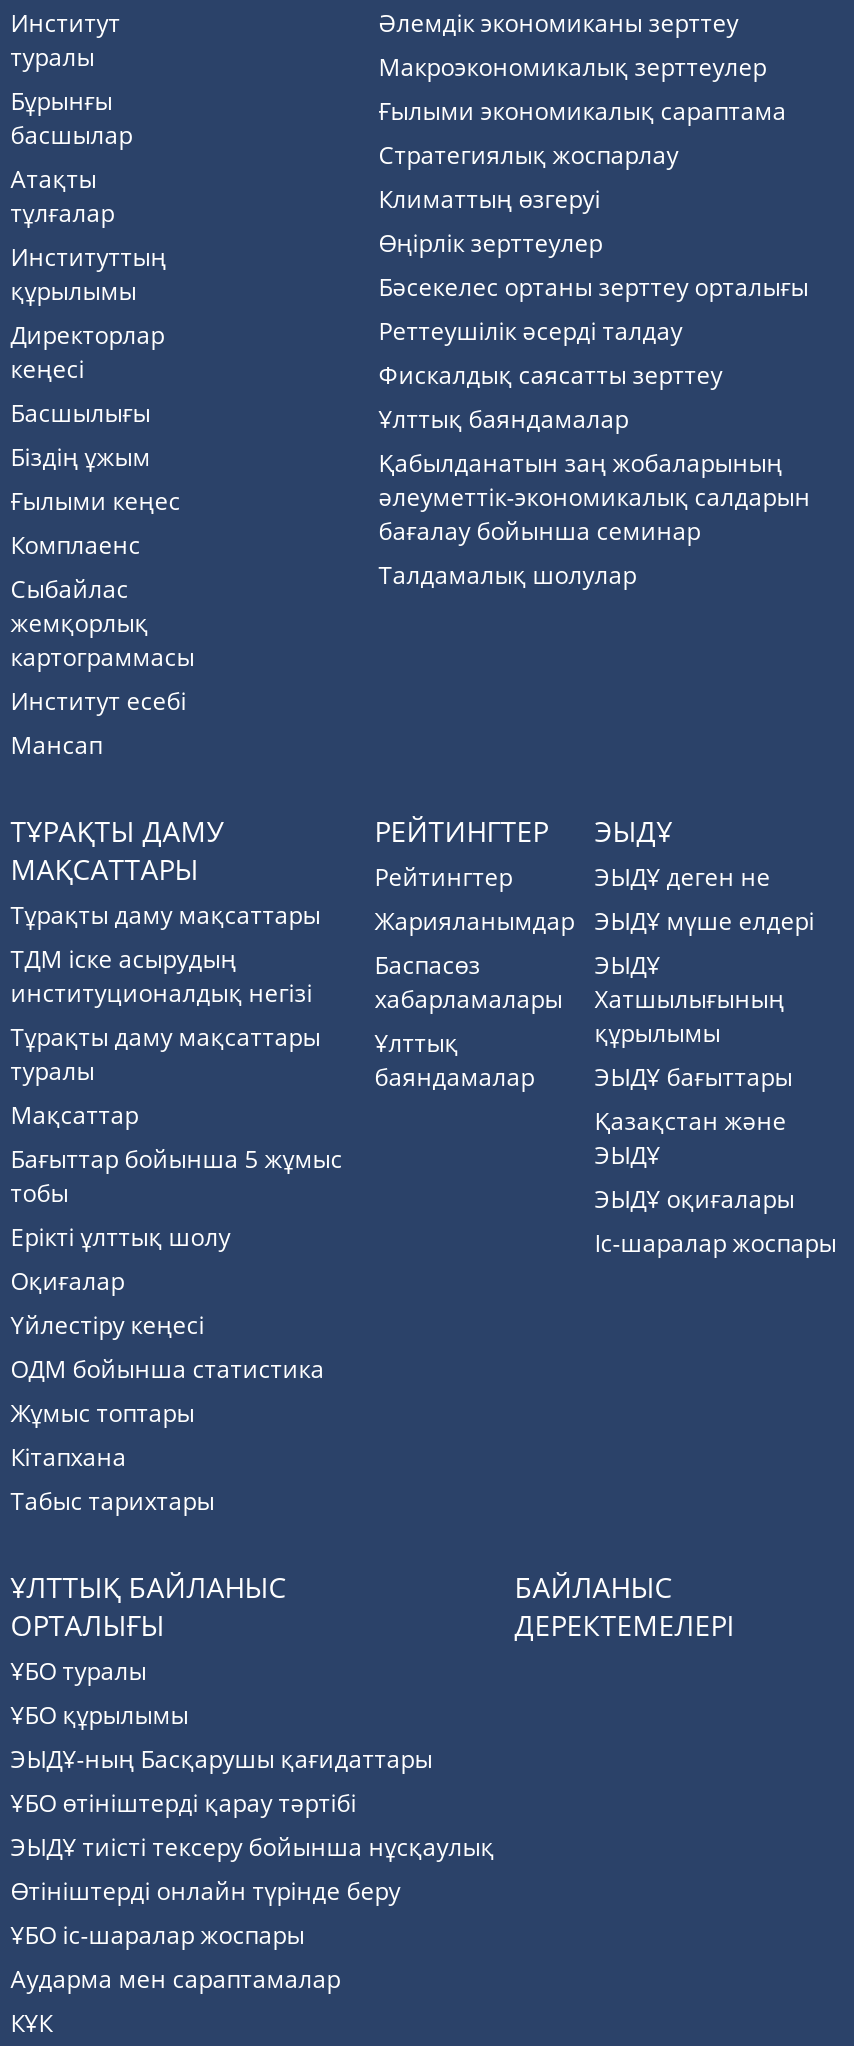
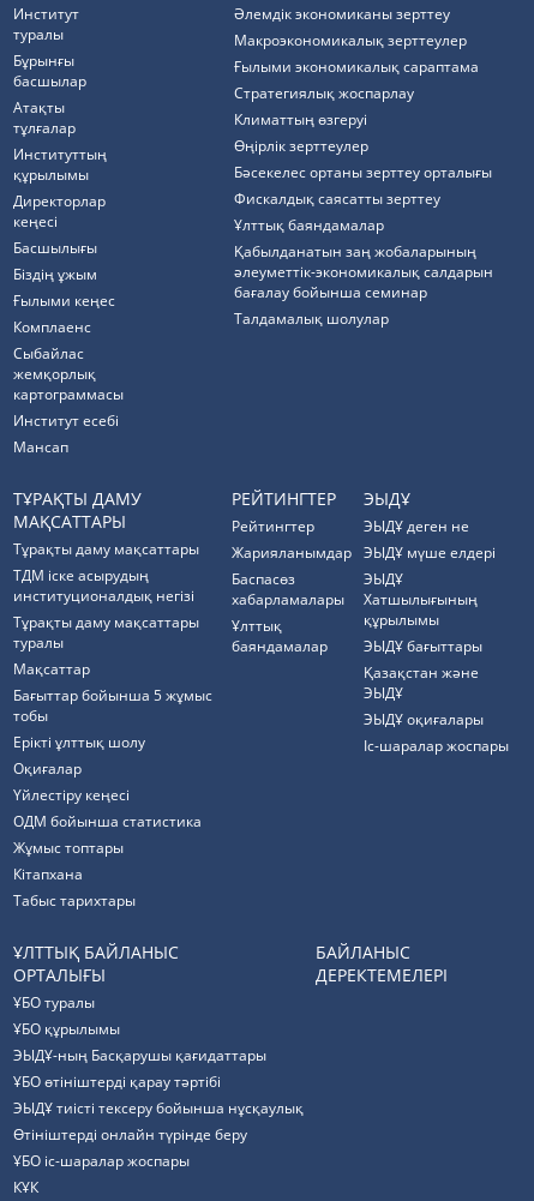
[378,314,682,348] Реттеушілік әсерді талдау -> none
[10,1962,340,1996] Аударма мен сараптамалар -> none

